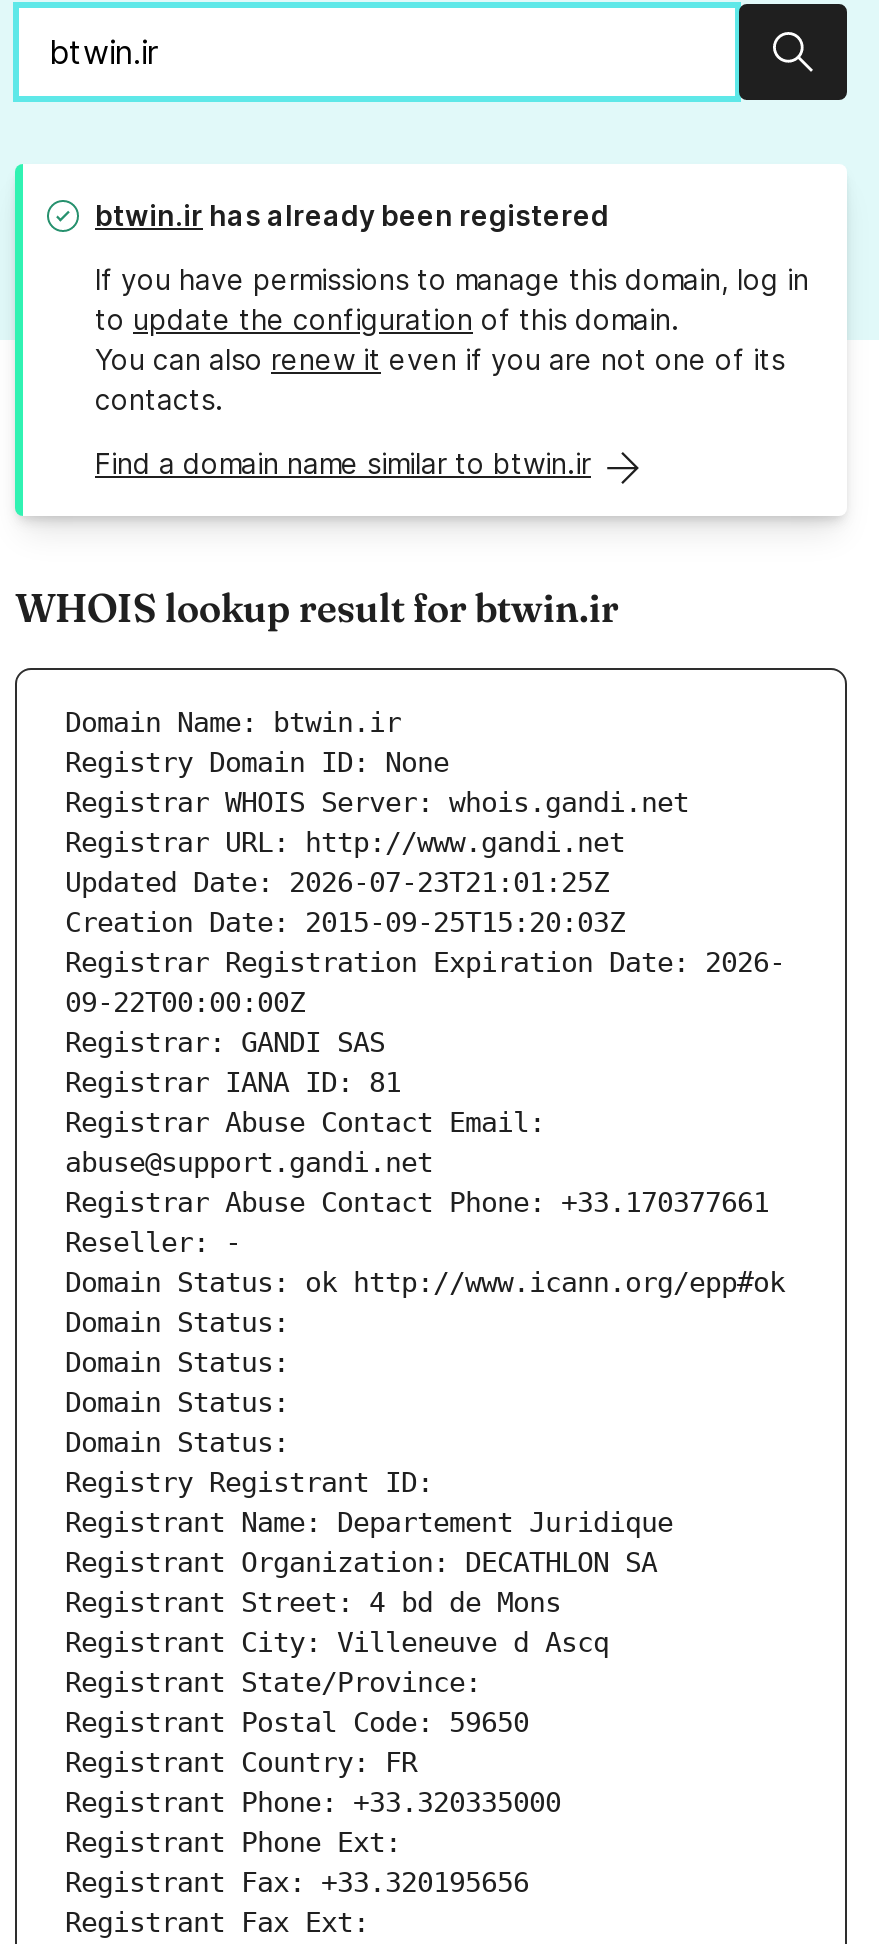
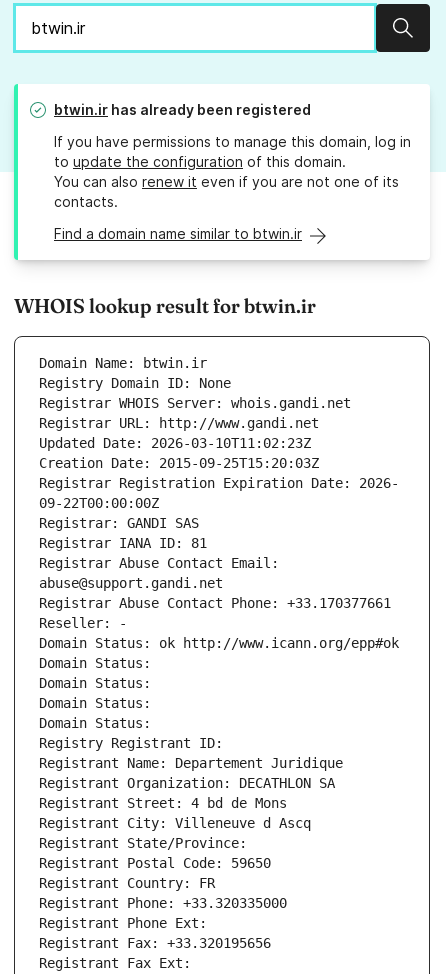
[65,867,609,899] Updated Date: 2026-07-23T21:01:25Z -> [39,435,311,451] Updated Date: 2026-03-10T11:02:23Z

